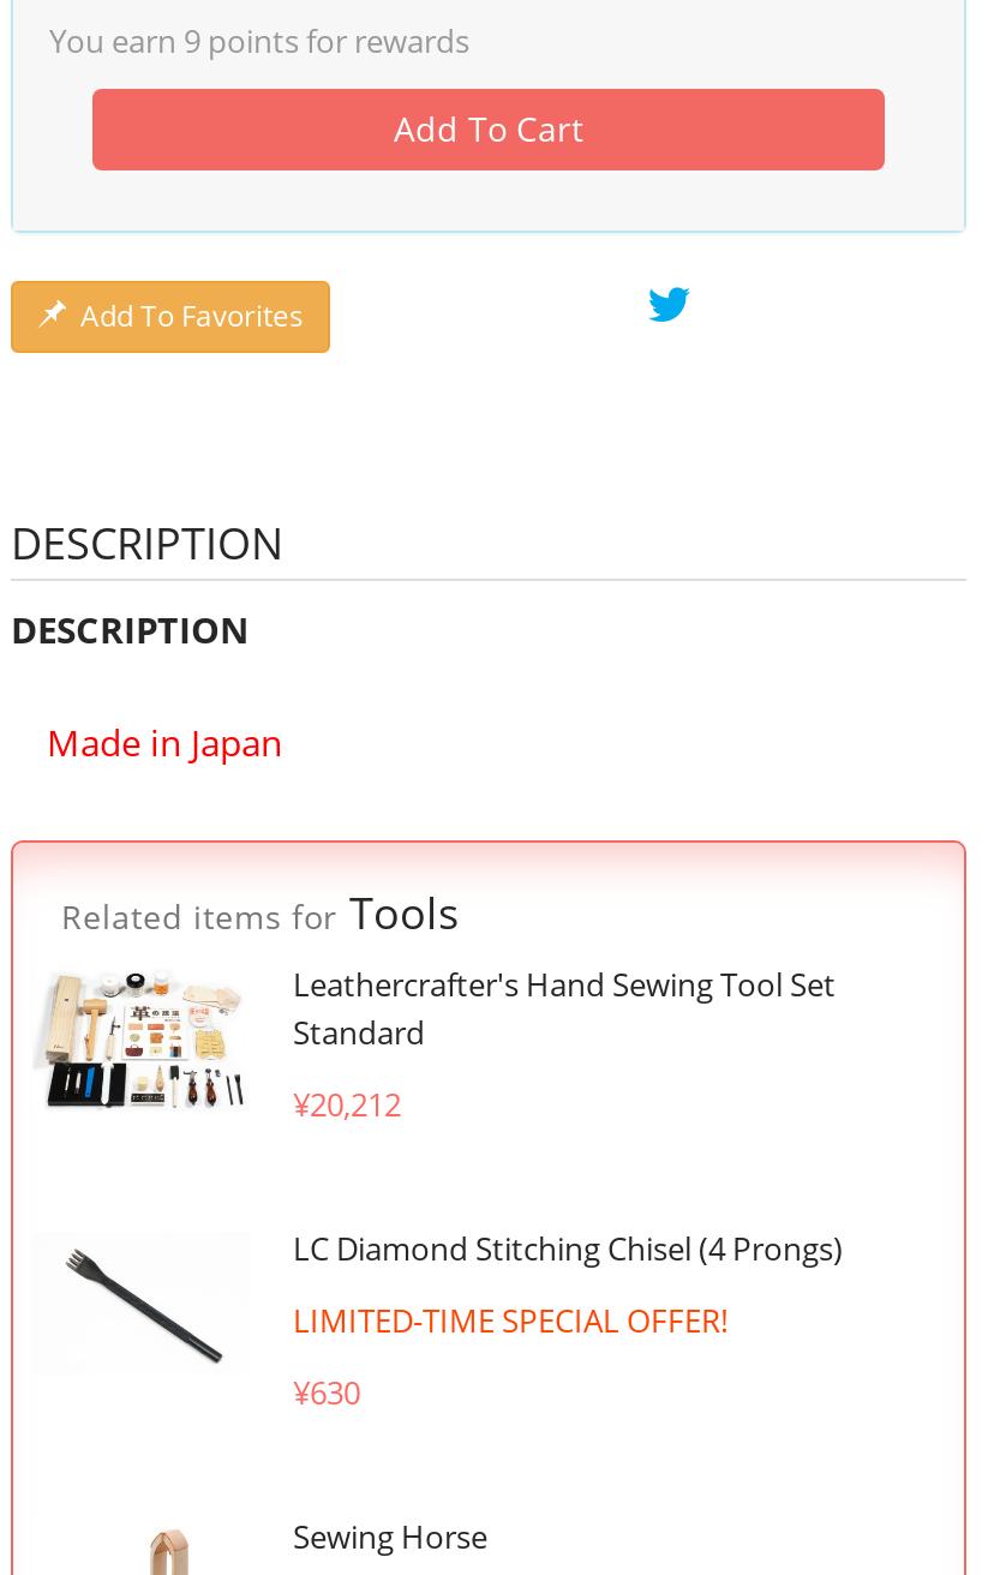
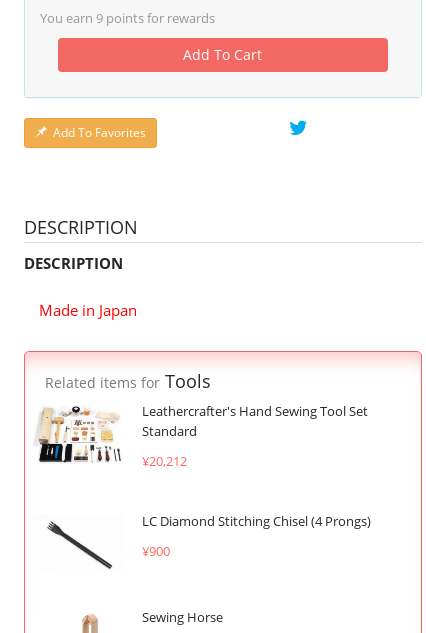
[293,1298,727,1414] LIMITED-TIME SPECIAL OFFER! | ¥630 -> [141,542,169,560] ¥900

